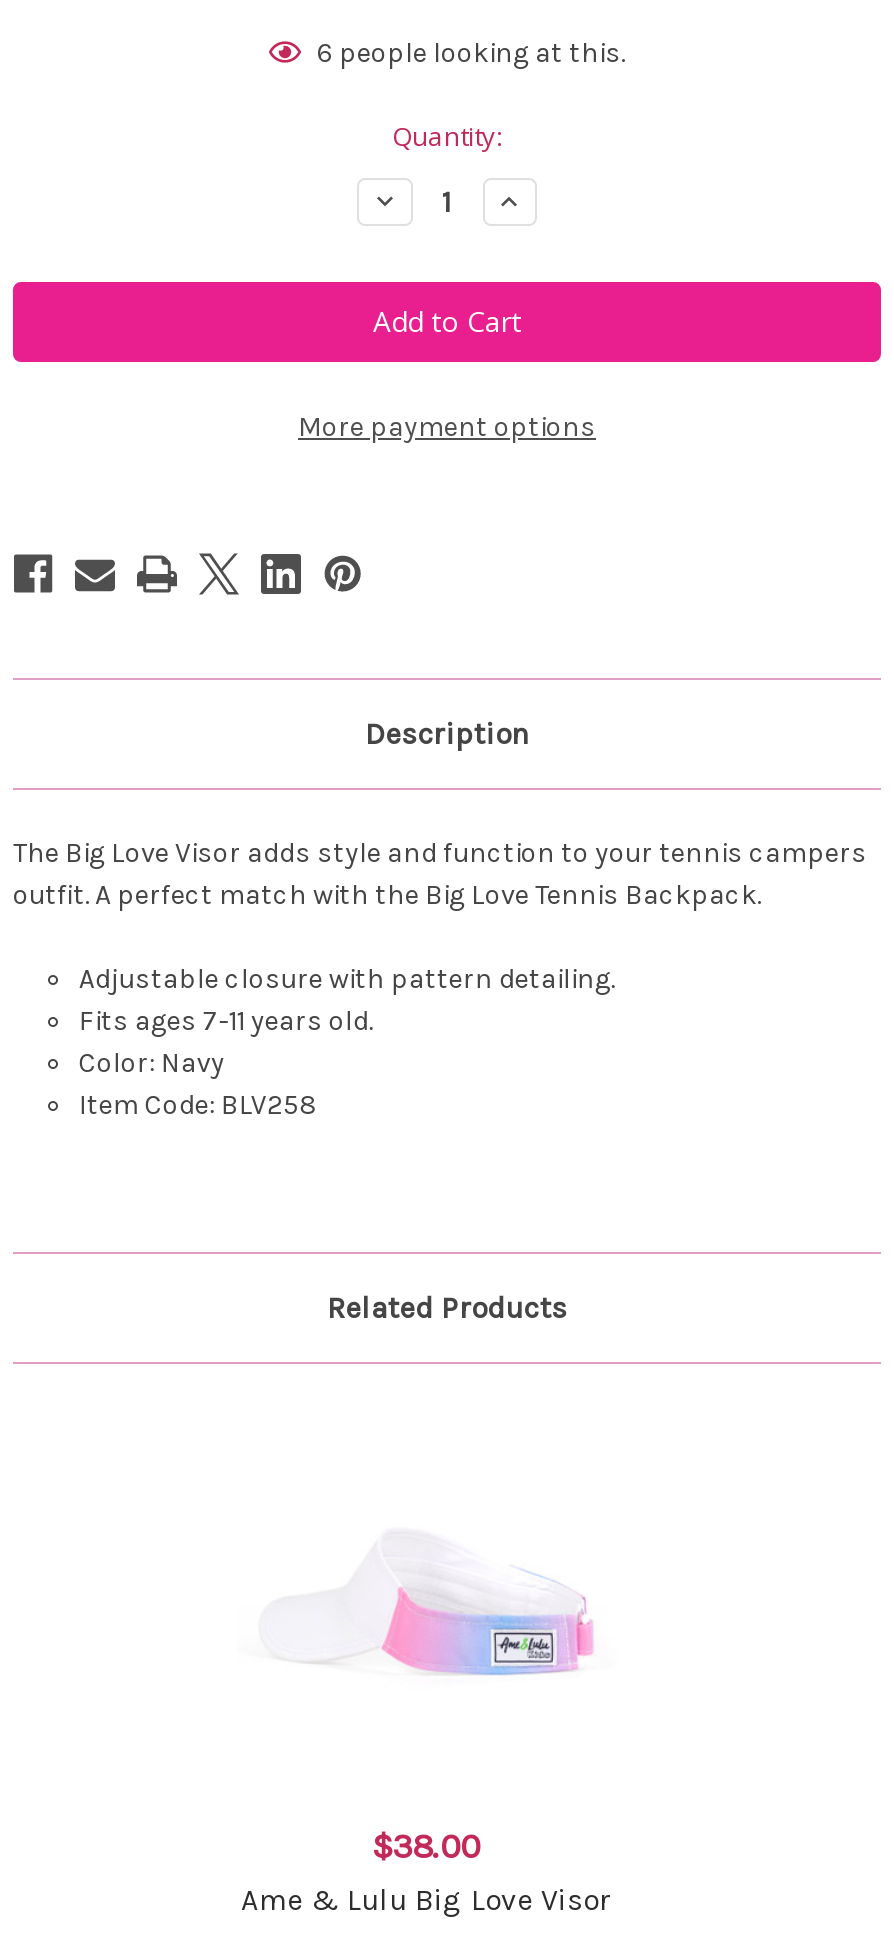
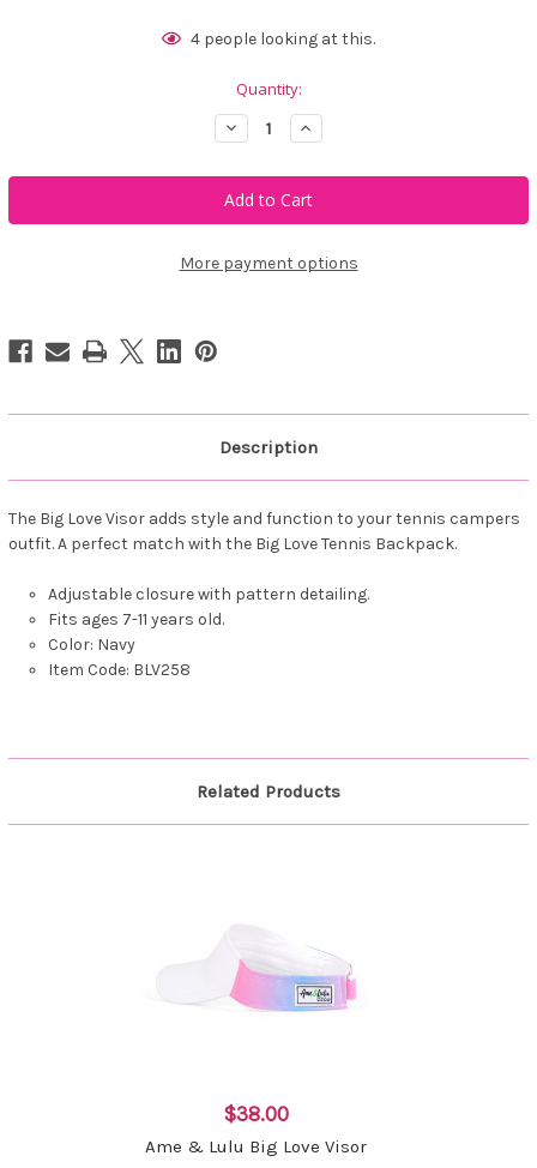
[317,36,625,70] 6 people looking at this. -> [191,29,375,49] 4 people looking at this.

